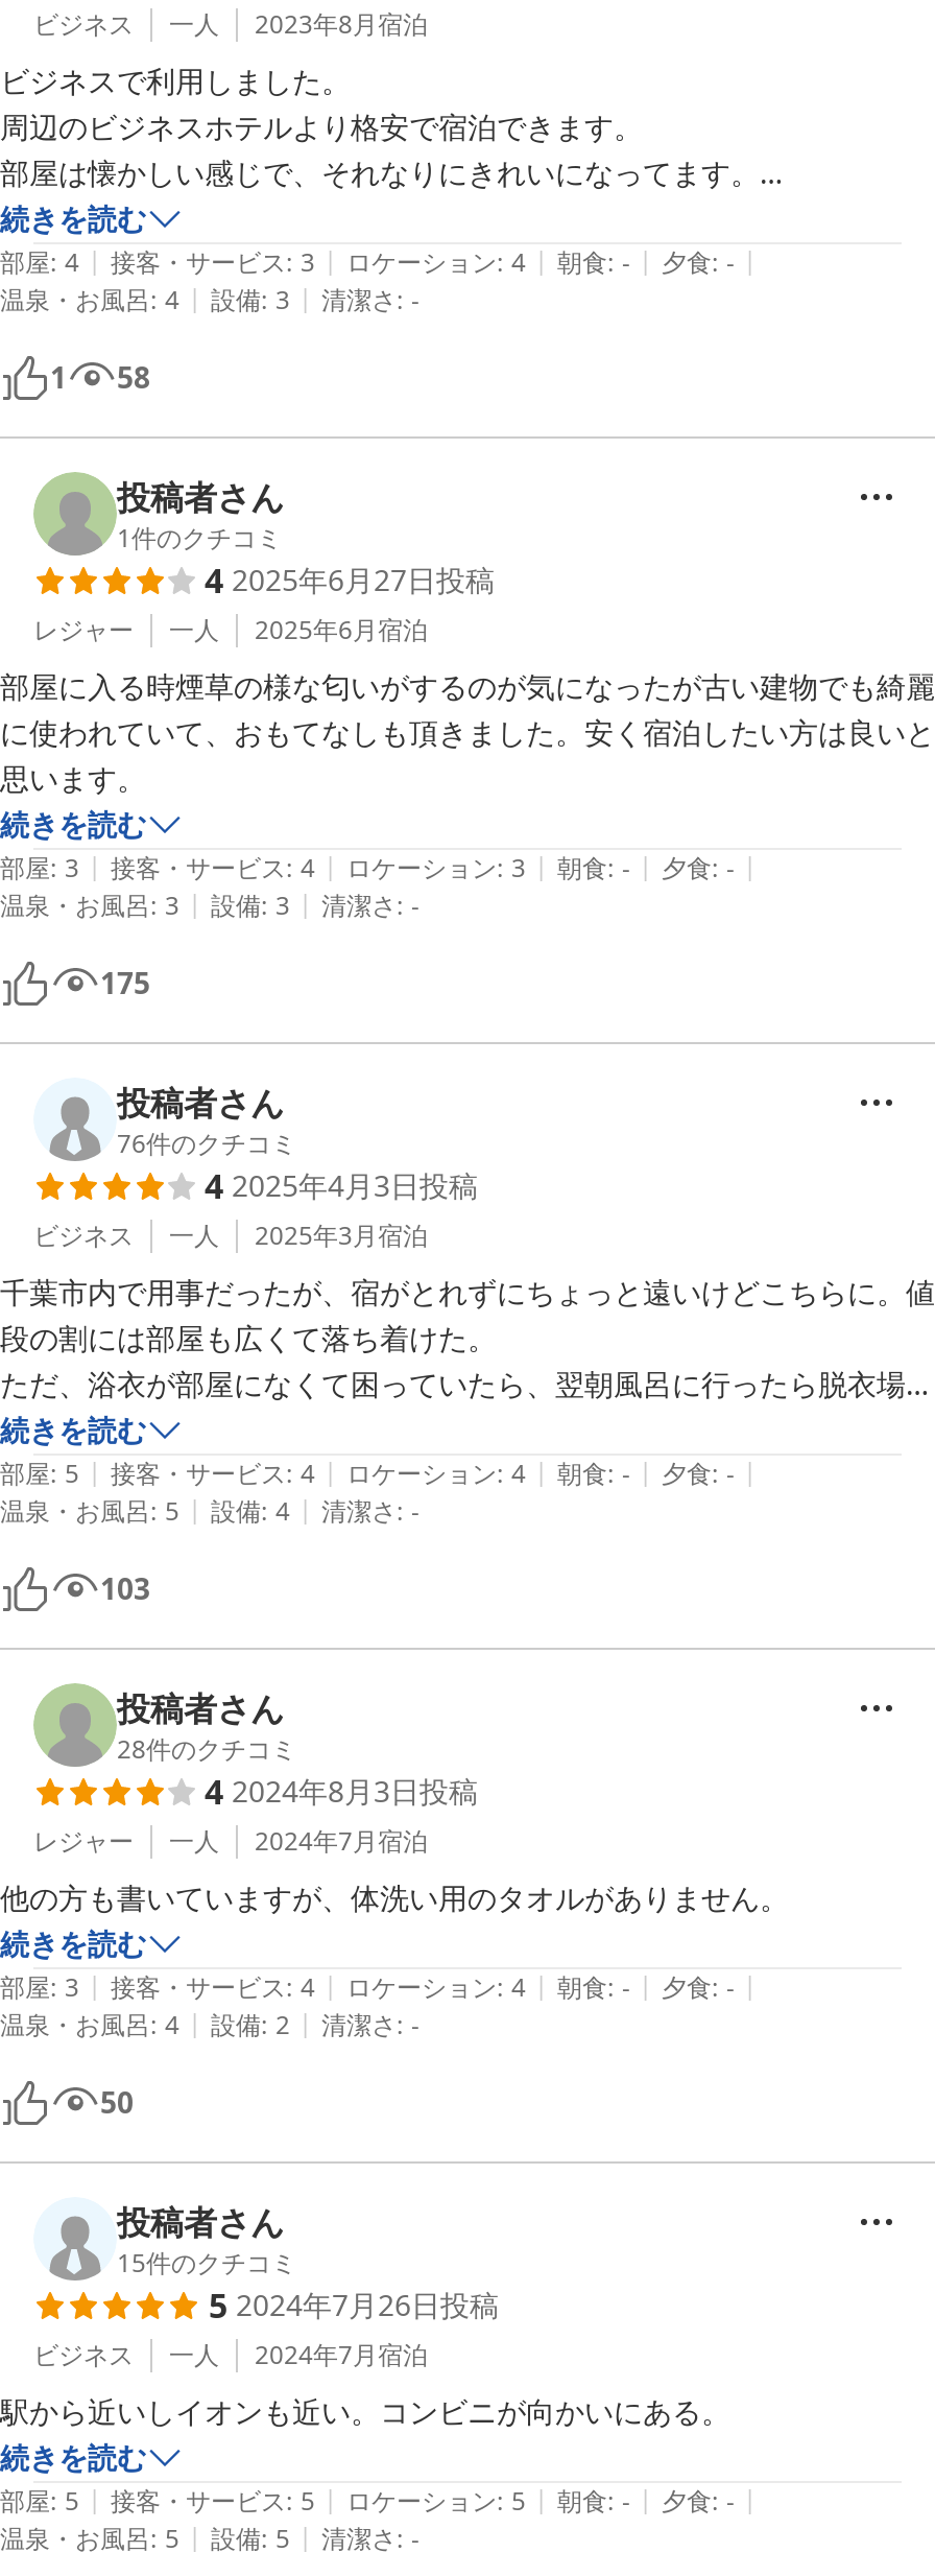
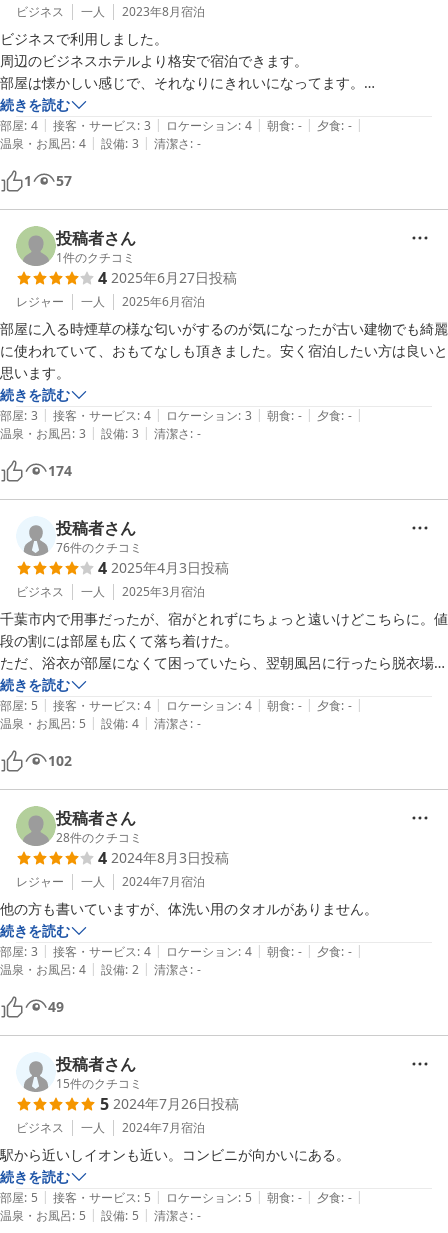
[50,357,150,397] 1 58 -> [24,171,72,190] 1 57
[100,963,150,1002] 175 -> [48,461,72,480] 174
[100,1568,150,1608] 103 -> [48,751,72,770] 102
[100,2082,134,2122] 50 -> [48,997,64,1016] 49

